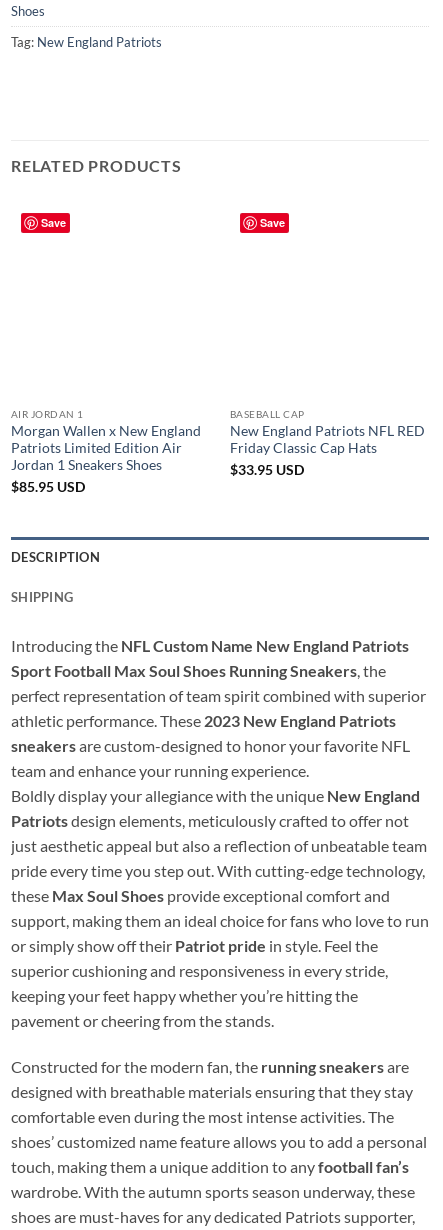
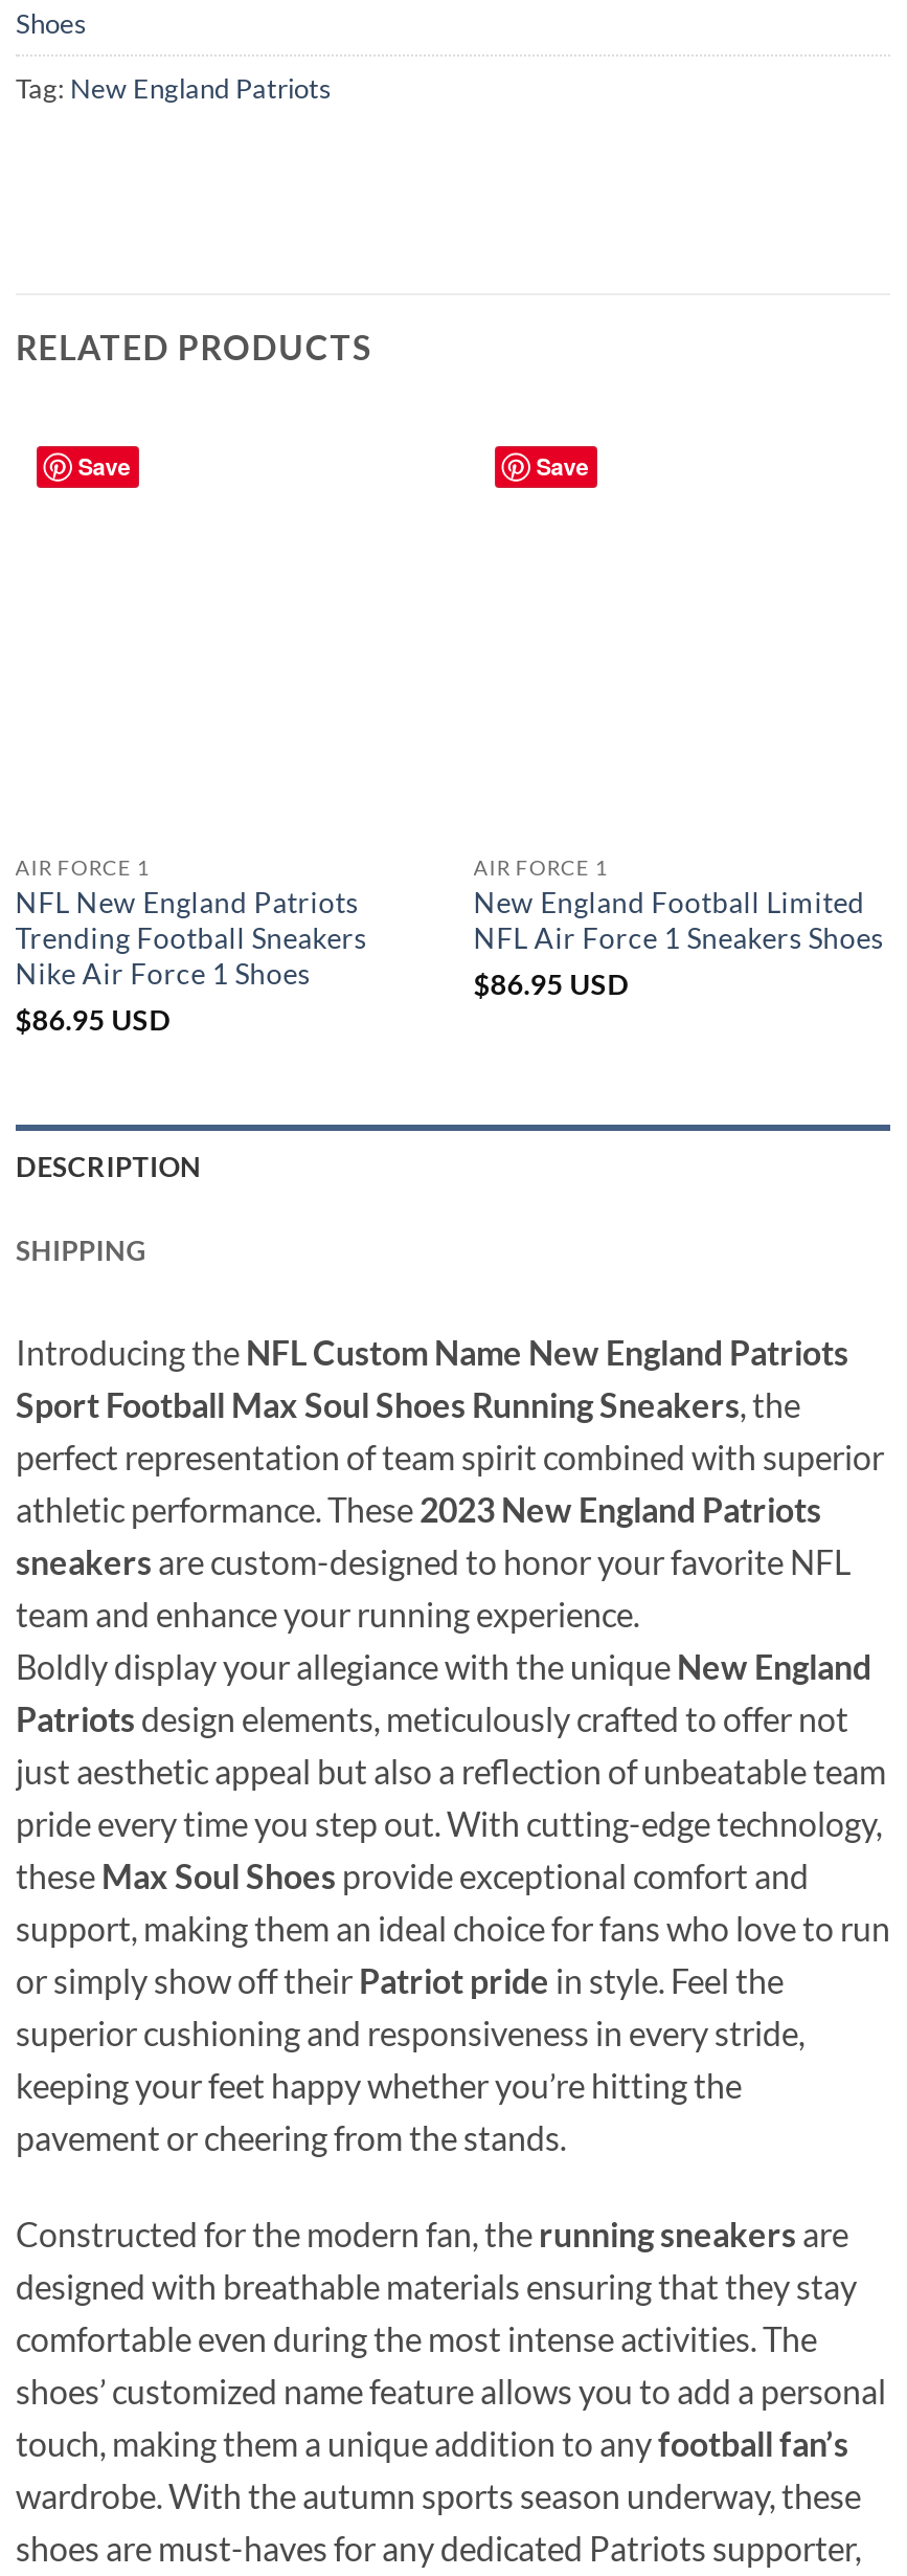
[11,408,201,495] AIR JORDAN 1 | Morgan Wallen x New England | Patriots Limited Edition Air | Jordan 1 Sneakers Shoes | $85.95 USD -> [15,855,367,1037] AIR FORCE 1 | NFL New England Patriots | Trending Football Sneakers | Nike Air Force 1 Shoes | $86.95 USD
[230,408,425,478] BASEBALL CAP | New England Patriots NFL RED | Friday Classic Cap Hats | $33.95 USD -> [473,855,884,1001] AIR FORCE 1 | New England Football Limited | NFL Air Force 1 Sneakers Shoes | $86.95 USD

